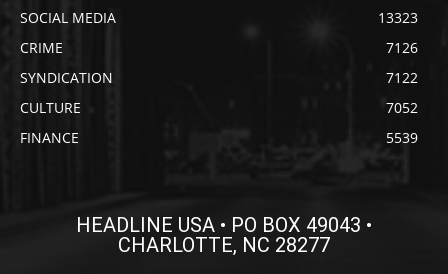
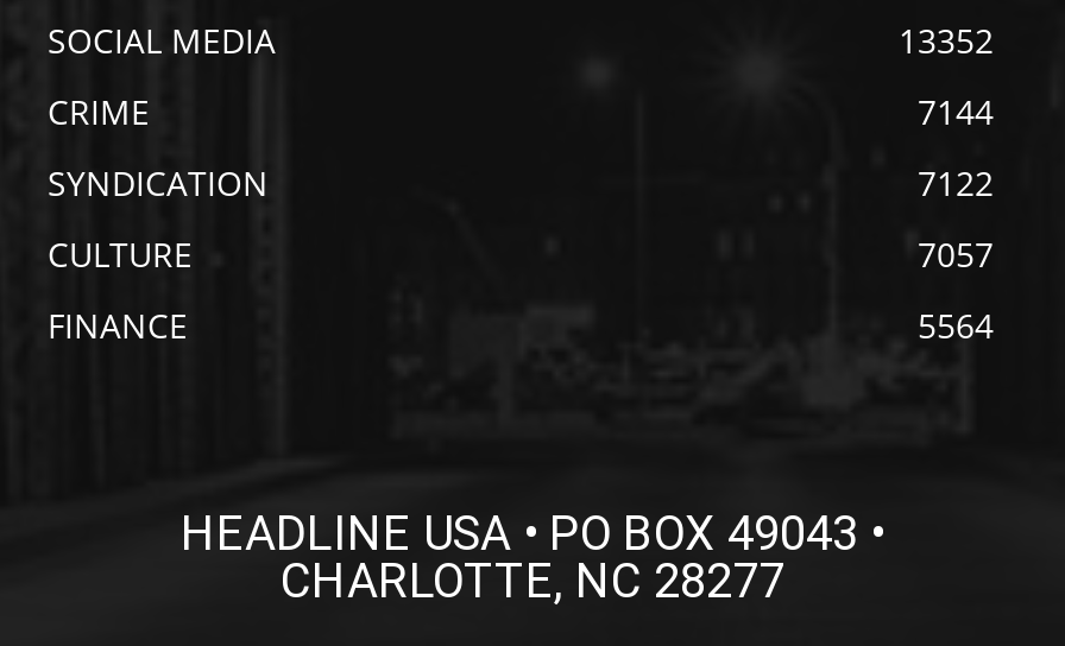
[378,8,418,27] 13323 -> [899,19,994,64] 13352
[386,38,418,57] 7126 -> [918,90,994,135] 7144
[386,98,418,117] 7052 -> [918,233,994,278] 7057
[386,128,418,147] 5539 -> [918,304,994,349] 5564

